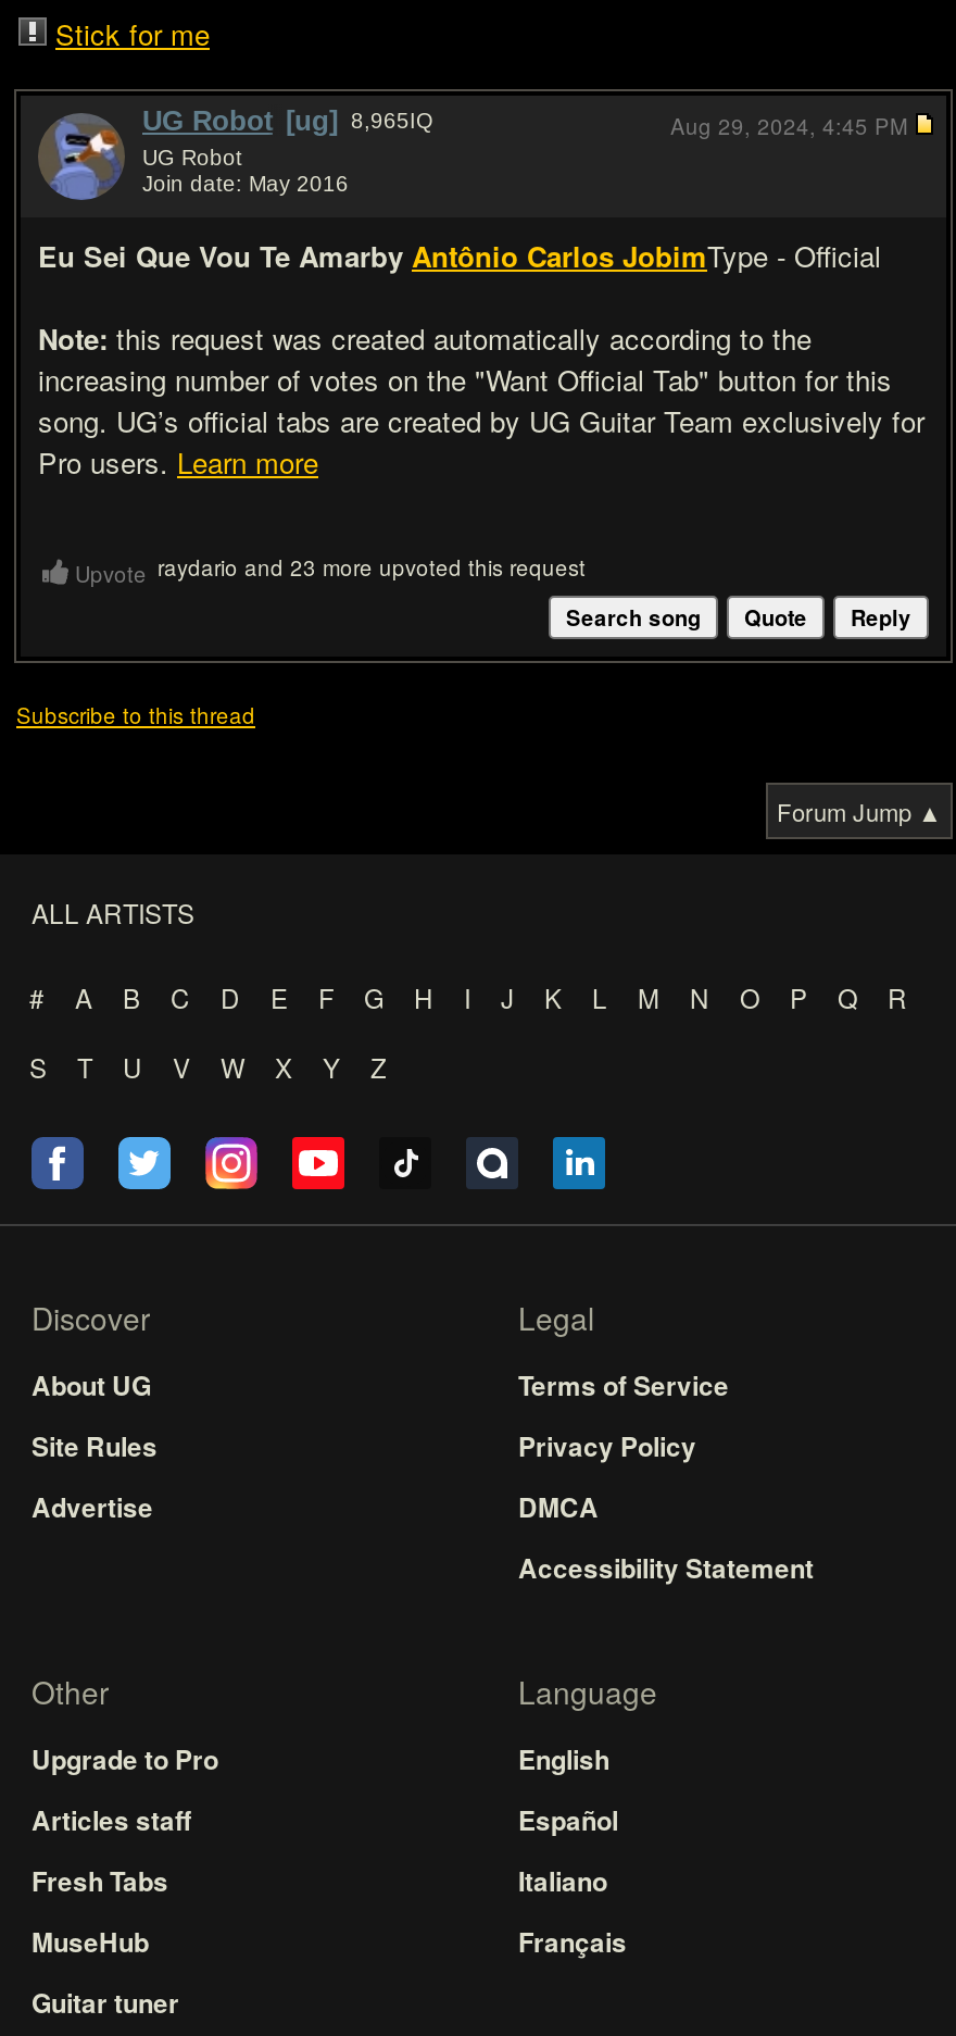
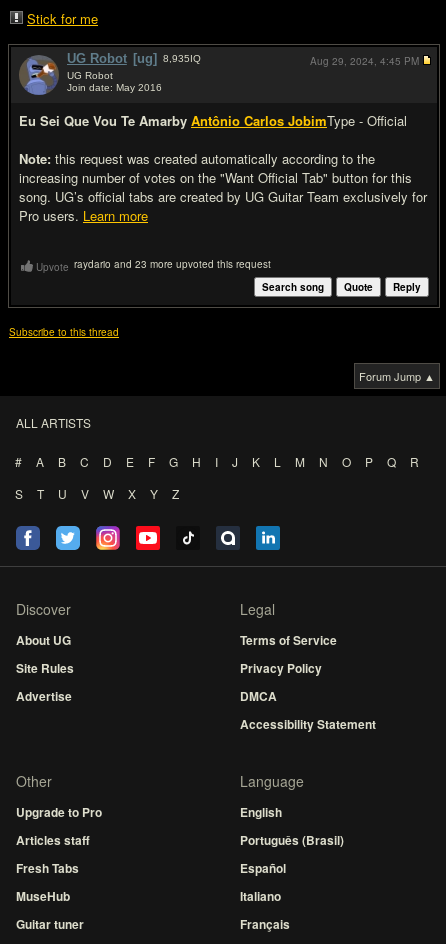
[142,104,433,137] UG Robot [ug] 8,965IQ -> [67,51,201,66] UG Robot [ug] 8,935IQ
moved [518,1800,627,1961] -> [240,859,290,933]: Español | Italiano | Français
none -> [240,831,344,849] Português (Brasil)

